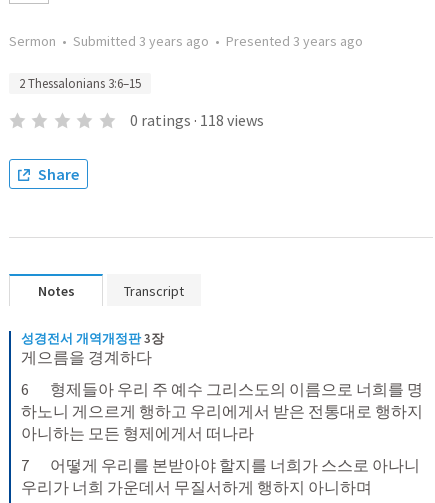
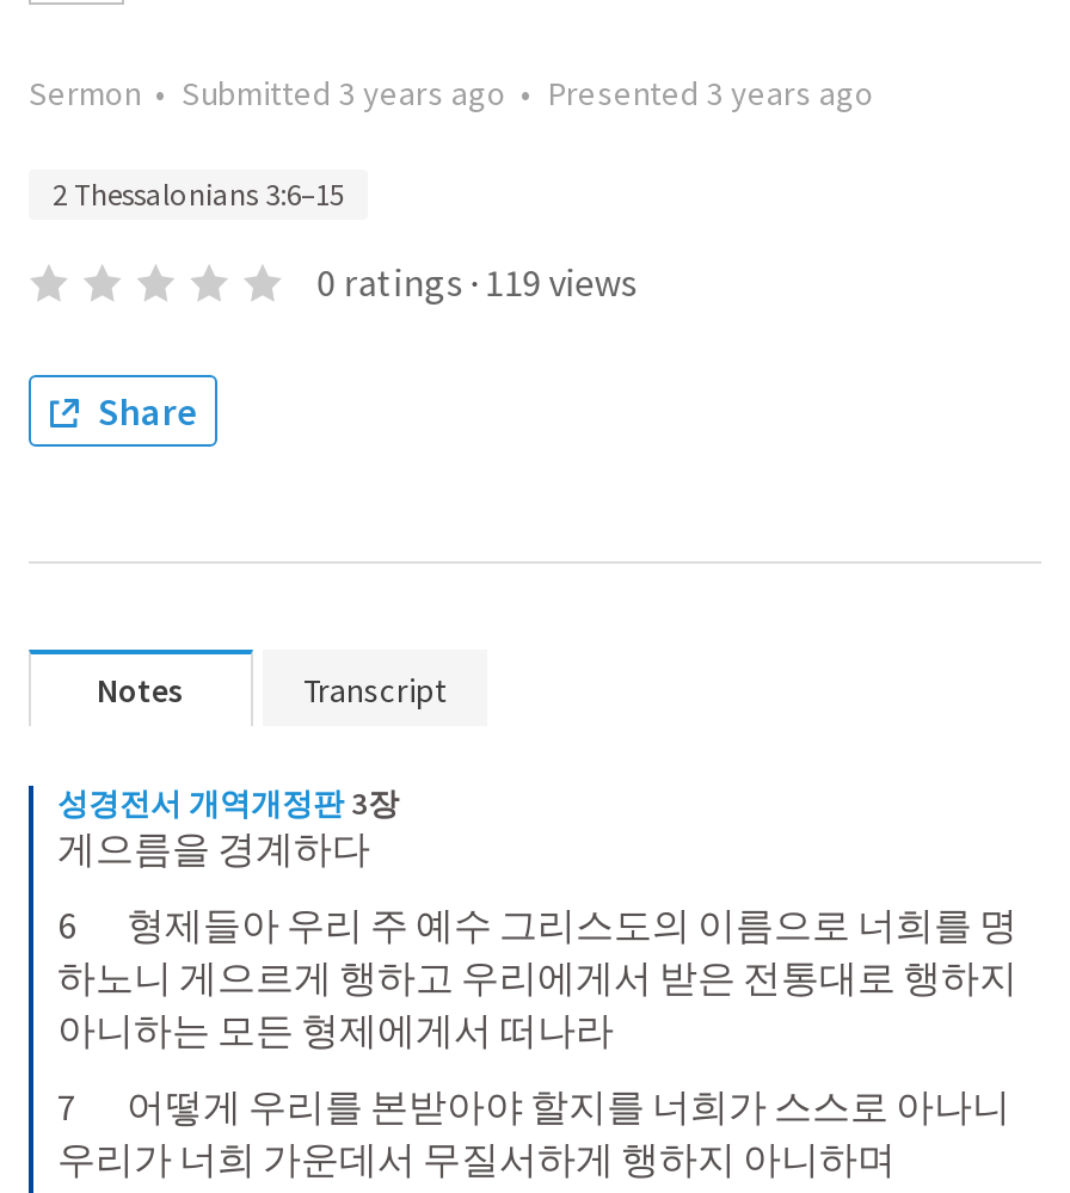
[130,110,264,130] 0 ratings · 118 views -> [317,258,637,306] 0 ratings · 119 views

